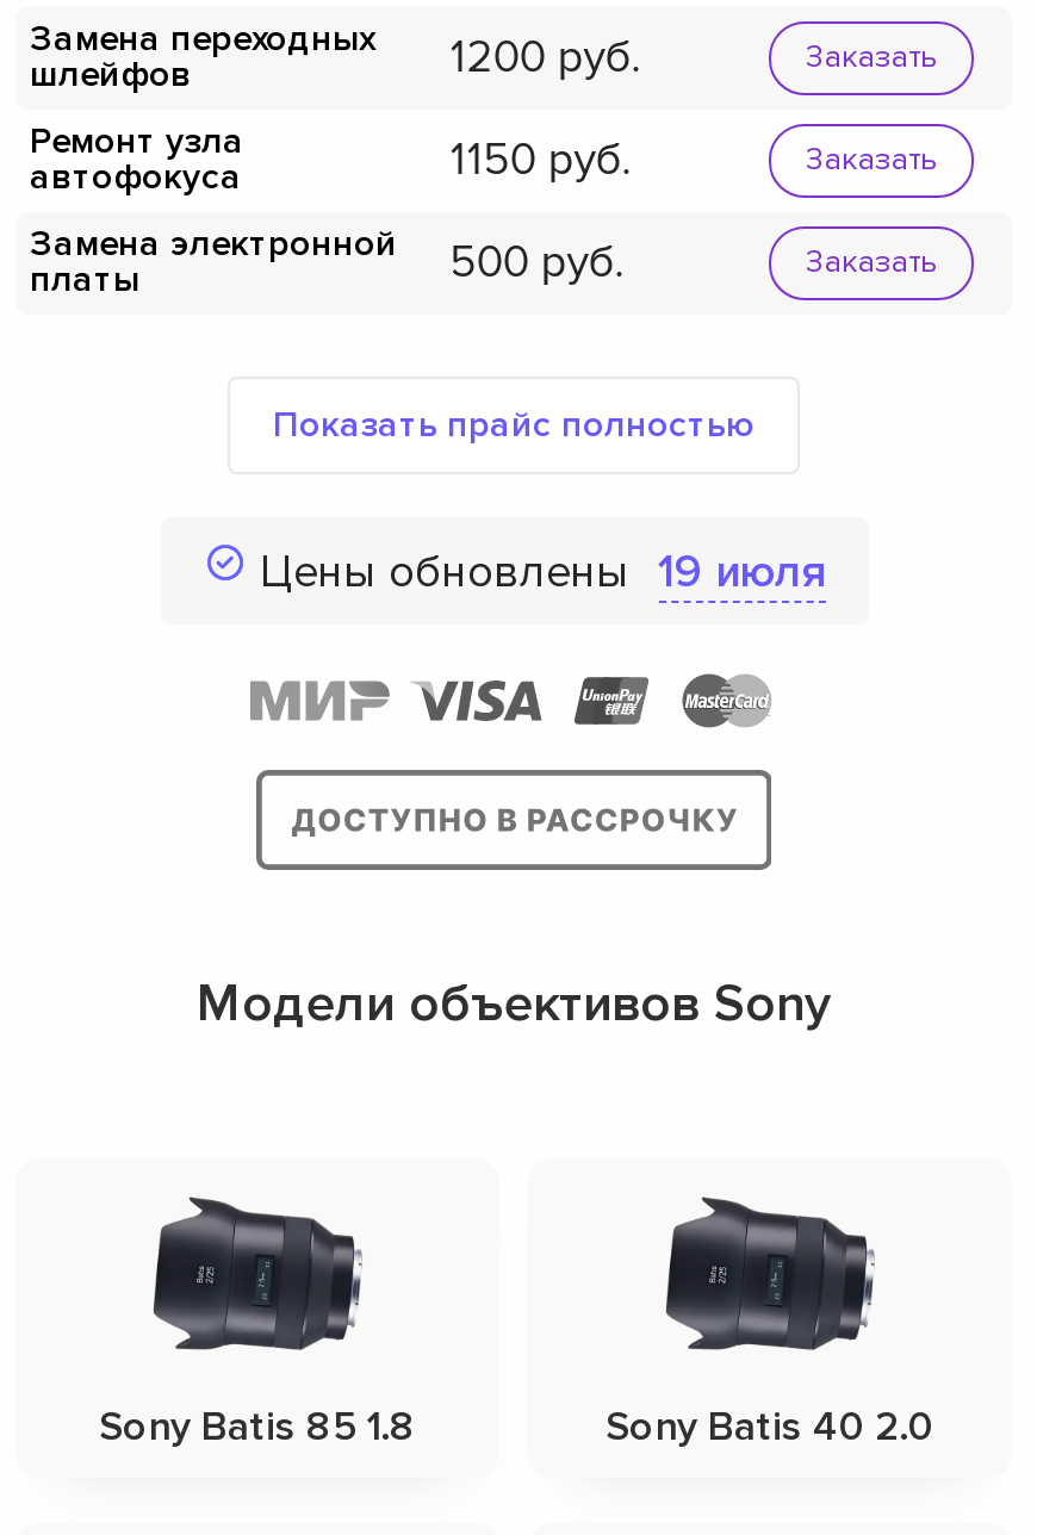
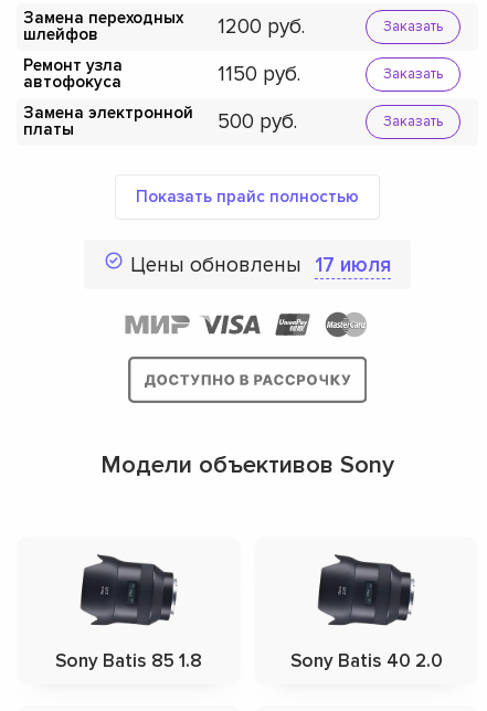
[260,545,825,600] Цены обновлены 19 июля -> [130,253,391,278] Цены обновлены 17 июля

